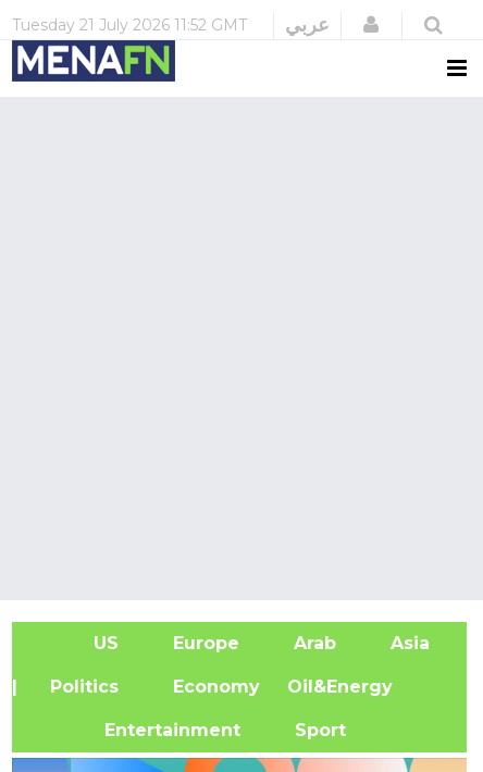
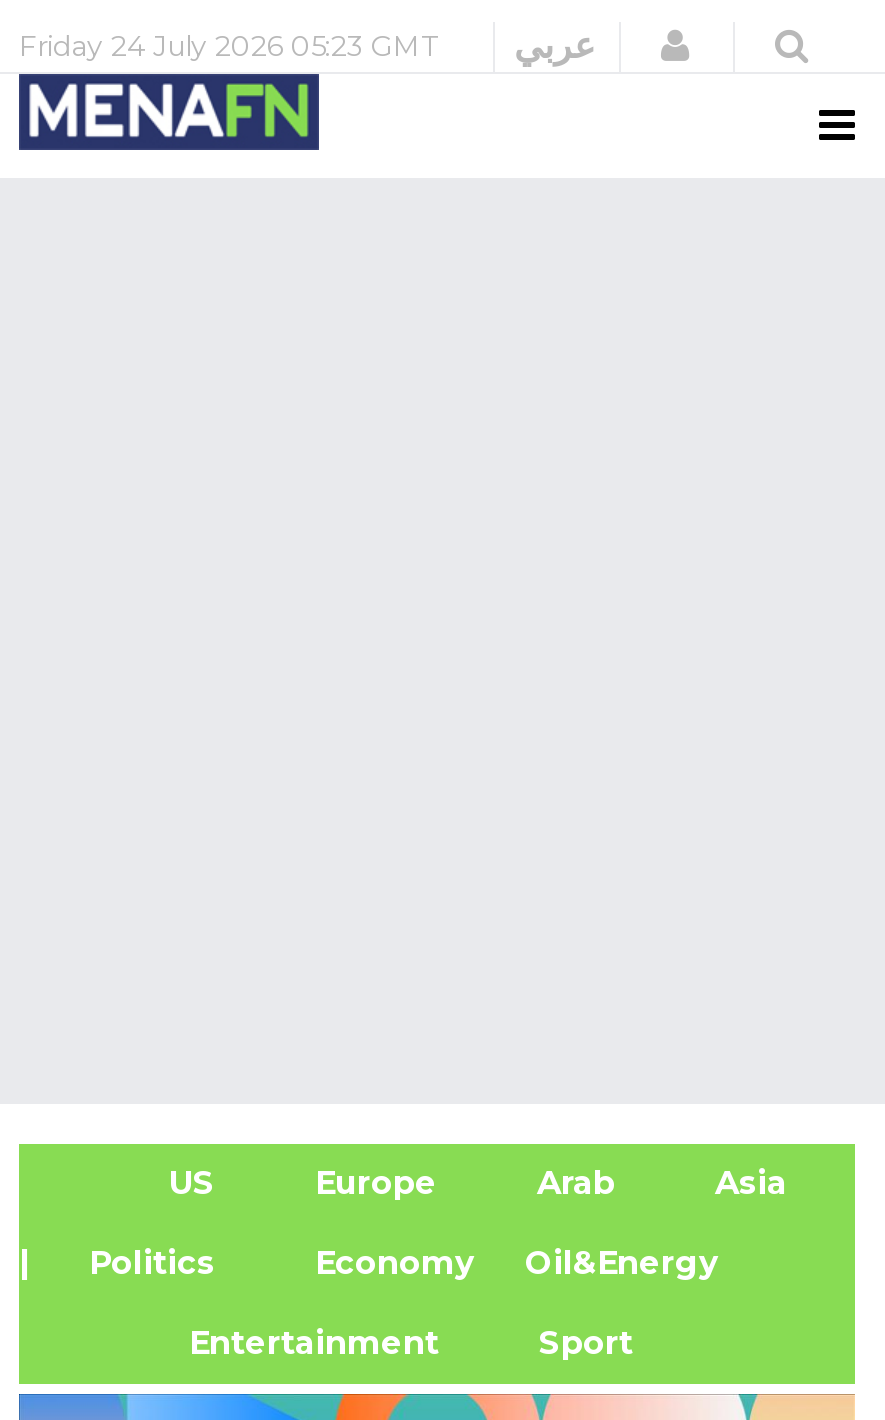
[12,15,247,35] Tuesday 21 July 2026 11:52 GMT -> [19,28,437,64] Friday 24 July 2026 05:23 GMT

